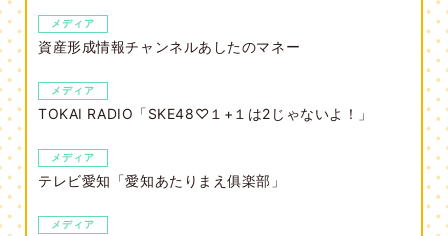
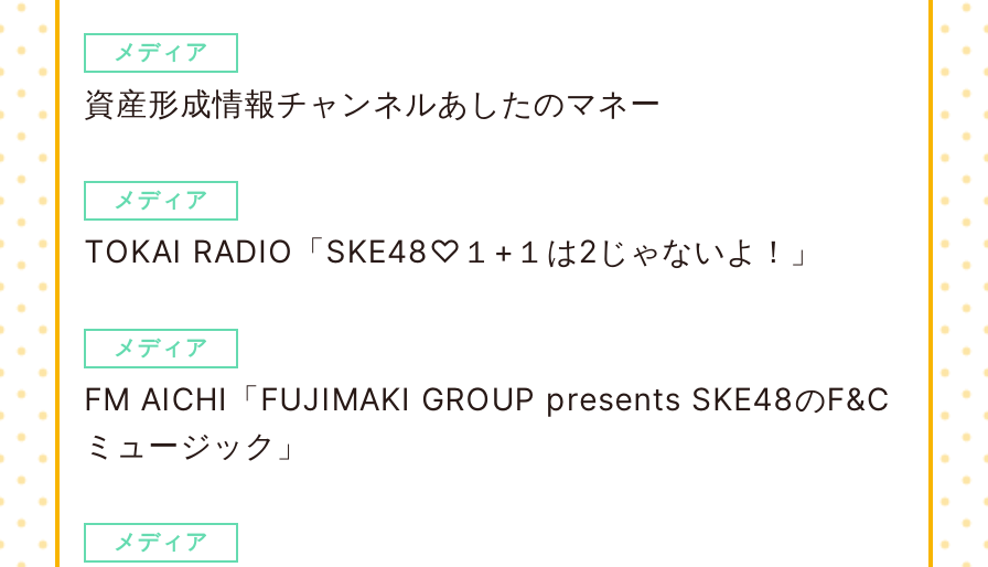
[38,172,286,189] テレビ愛知「愛知あたりまえ俱楽部」 -> [84,379,890,463] FM AICHI「FUJIMAKI GROUP presents SKE48のF&C | ミュージック」

